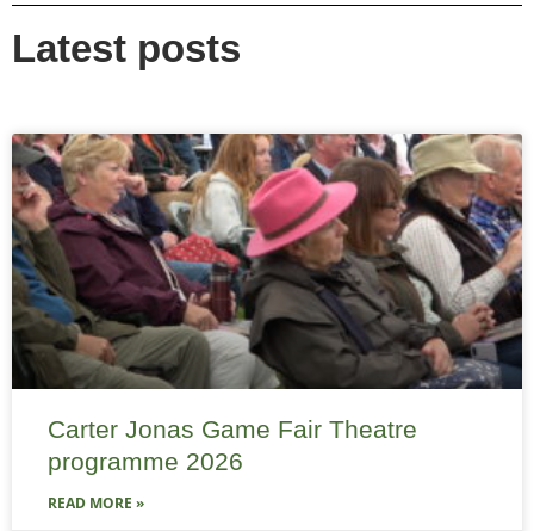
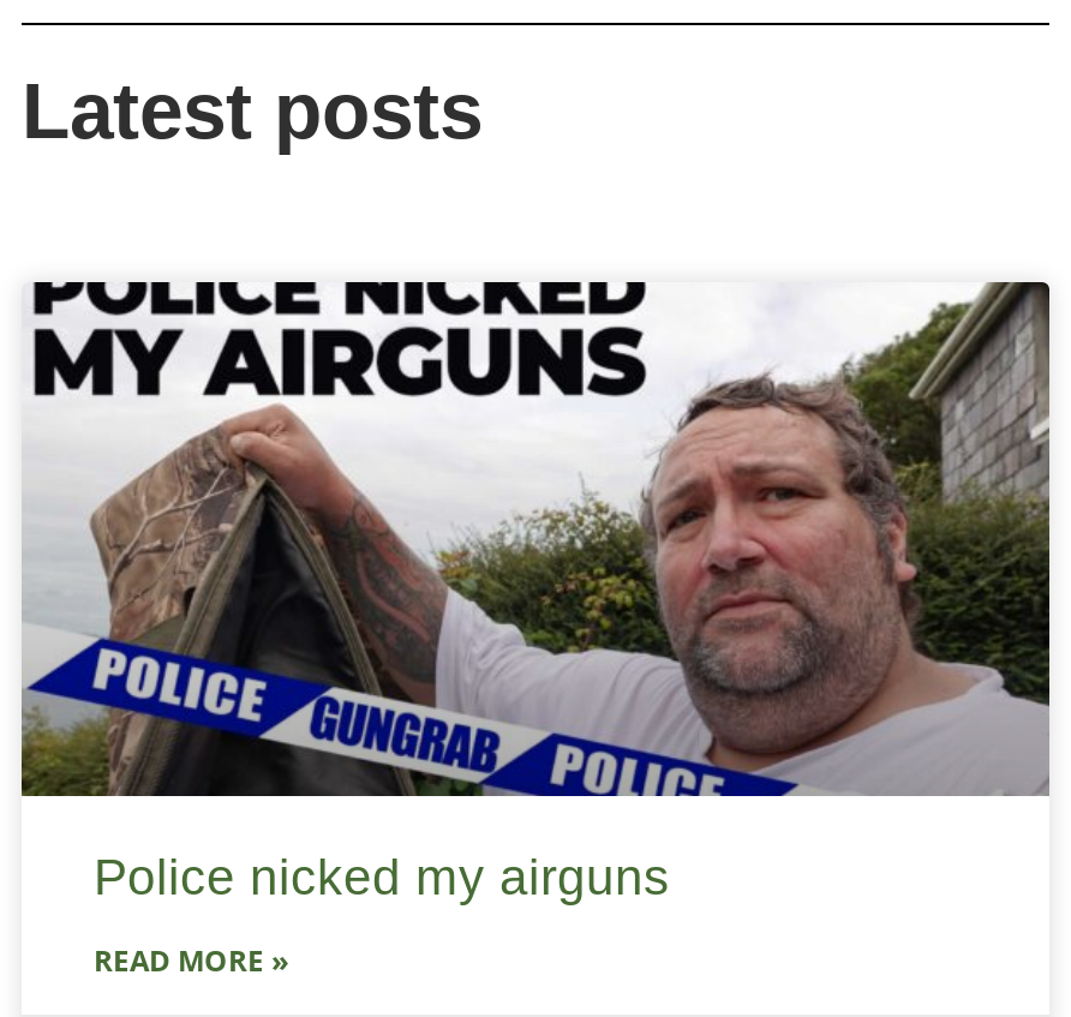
[11,132,522,475] [image] | Carter Jonas Game Fair Theatre | programme 2026 -> [19,280,1049,903] [image] | Police nicked my airguns

